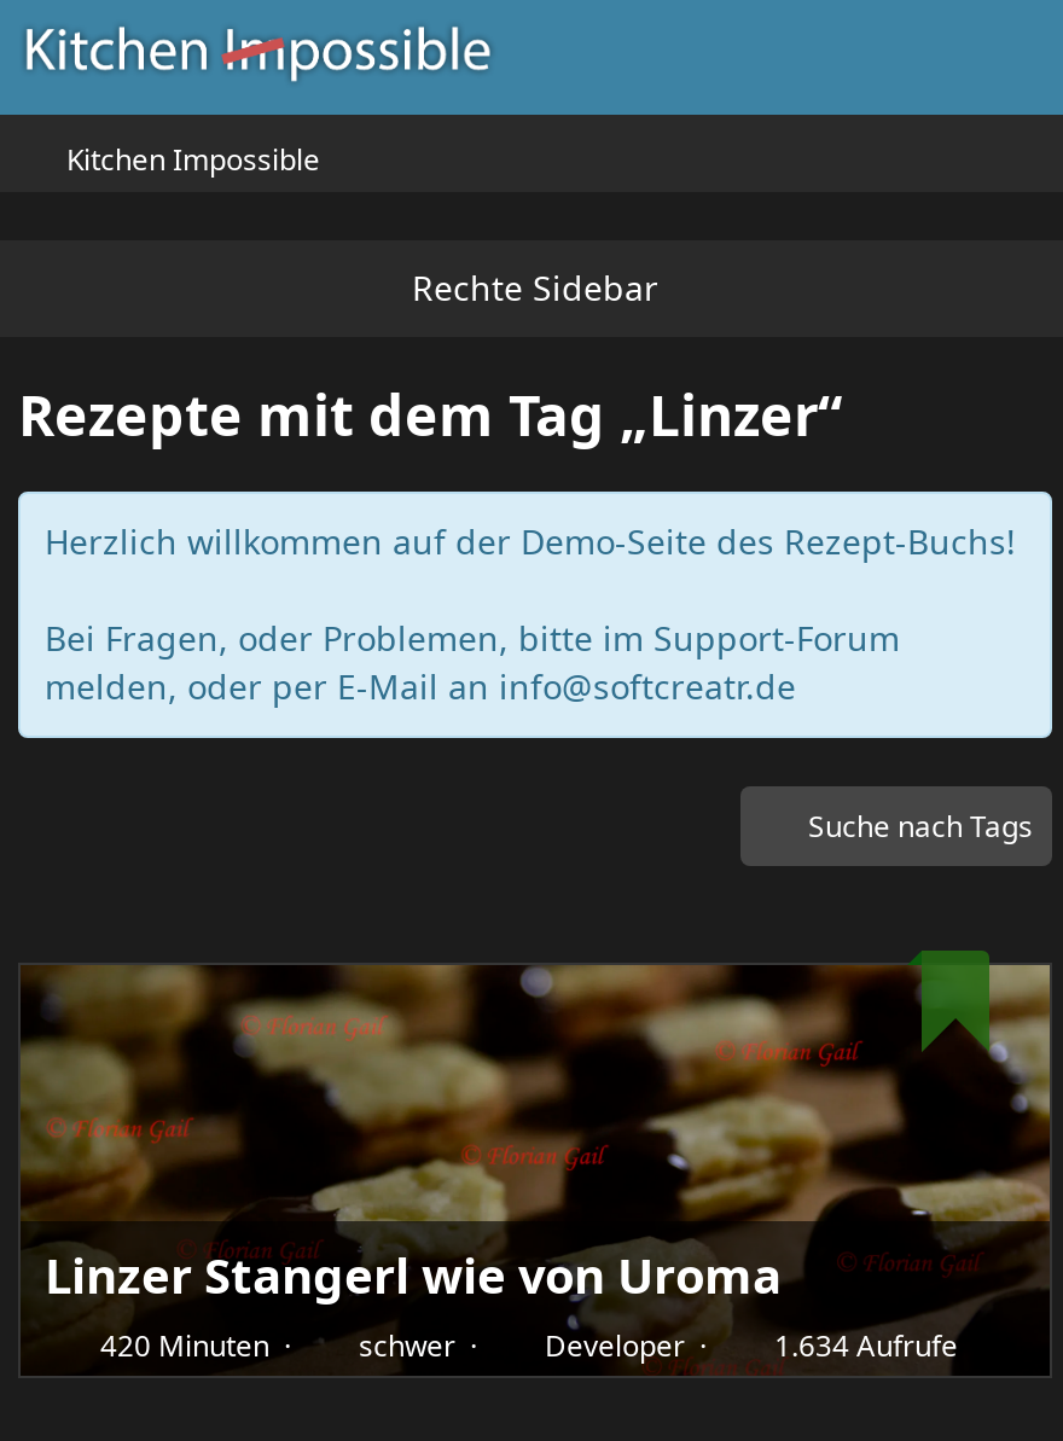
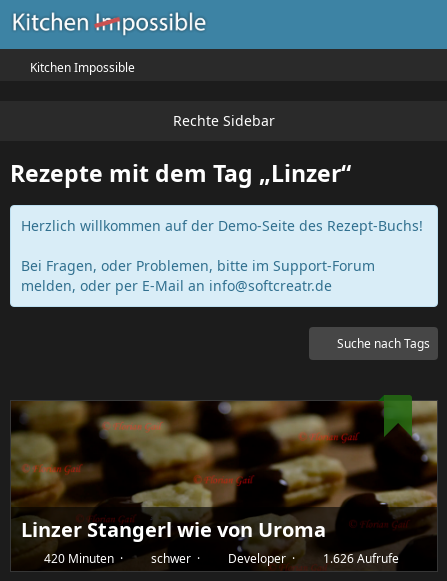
[545,1325,958,1366] Developer 1.634 Aufrufe -> [228,550,399,567] Developer 1.626 Aufrufe

